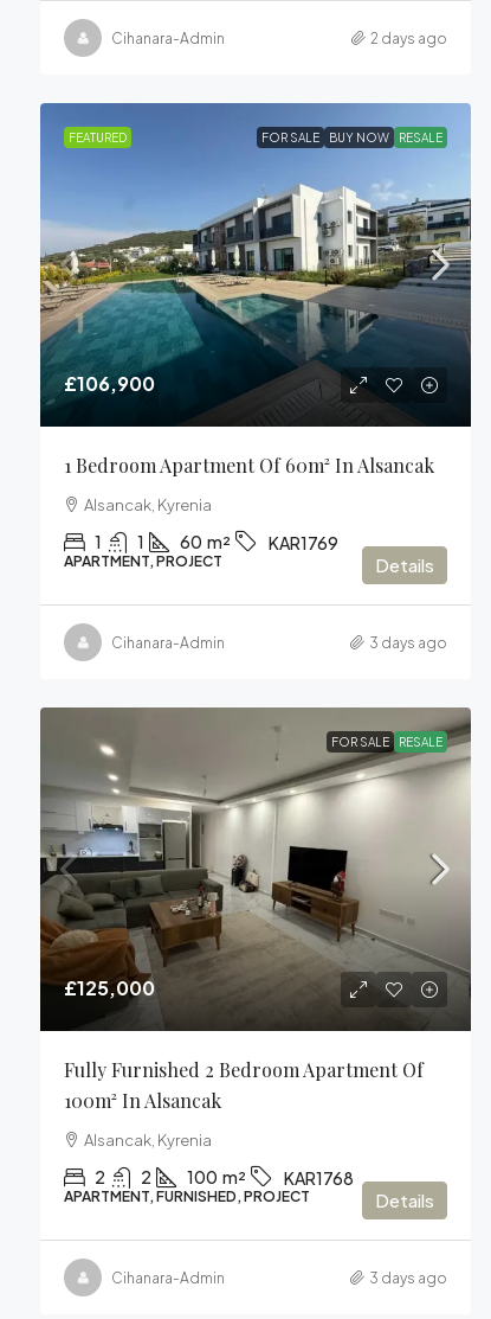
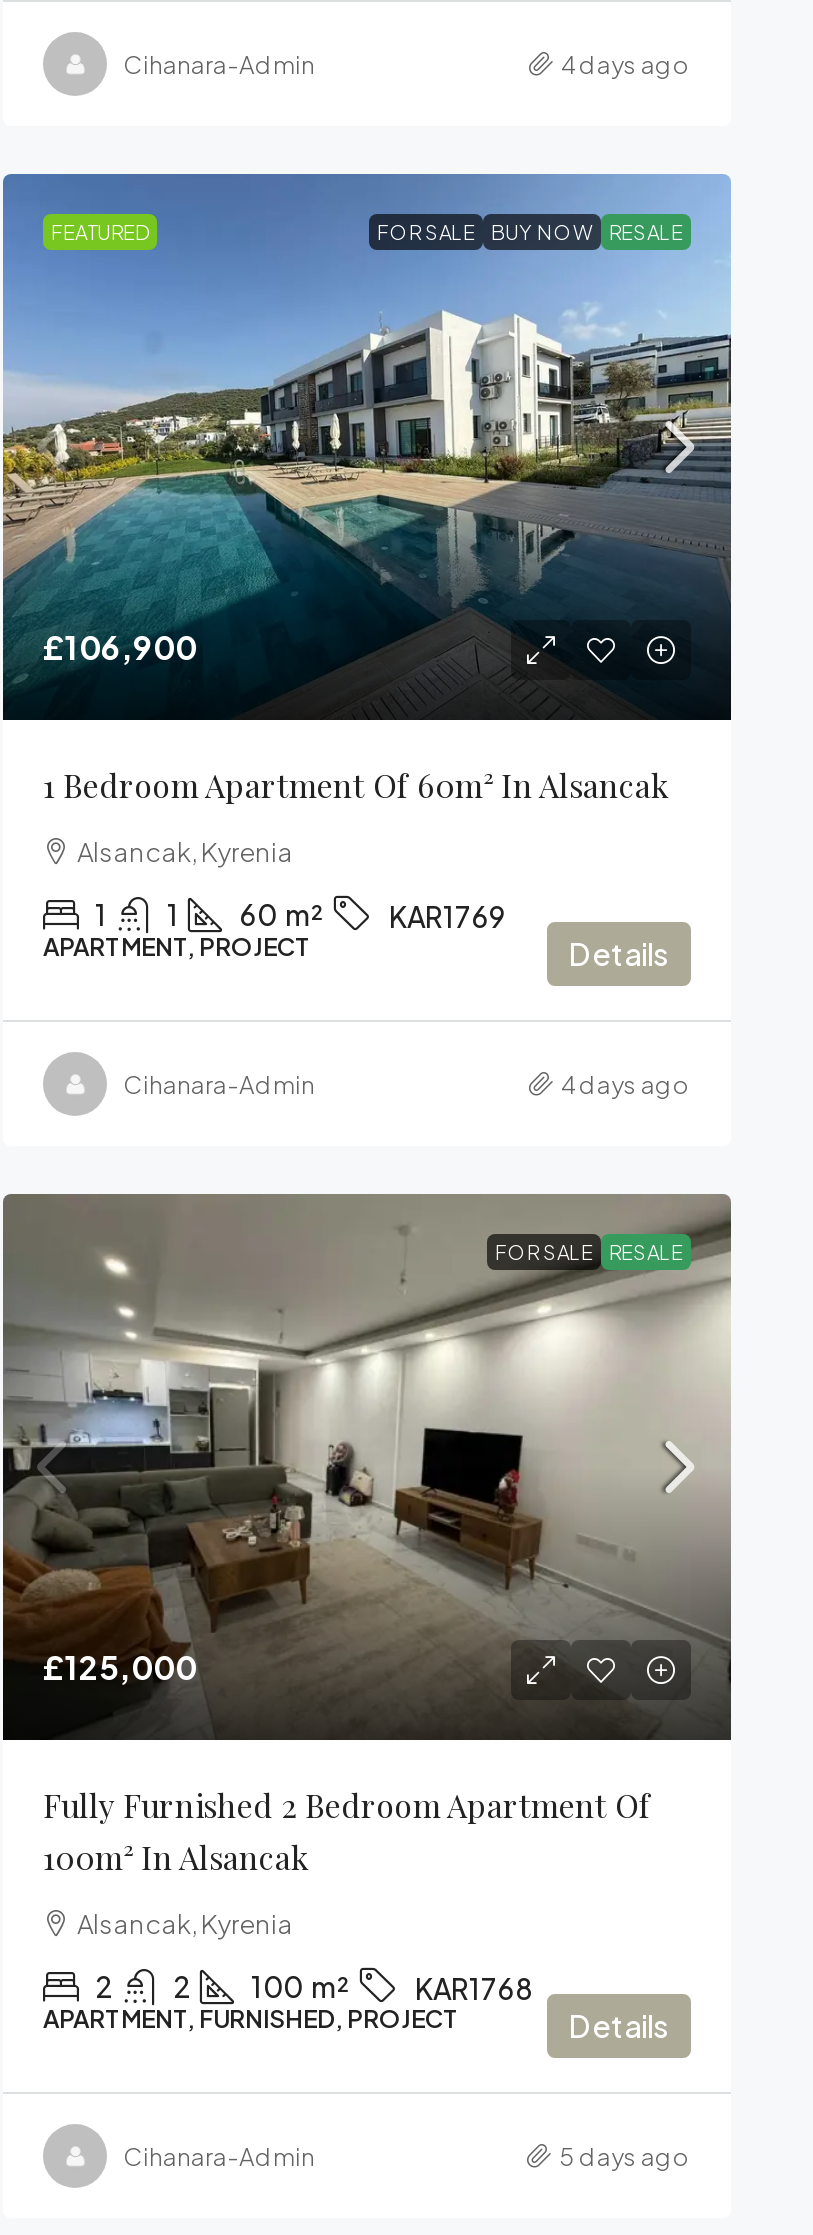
[370,30,447,47] 2 days ago -> [561,50,691,80] 4 days ago
[369,634,447,652] 3 days ago -> [561,1070,691,1100] 4 days ago
[369,1269,447,1287] 3 days ago -> [559,2142,691,2172] 5 days ago

